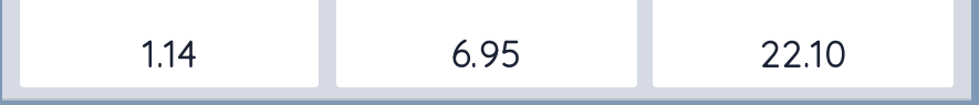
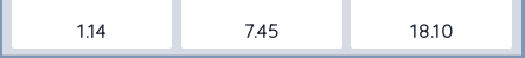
[451,32,522,76] 6.95 -> [244,19,280,43] 7.45
[760,32,848,76] 22.10 -> [410,19,454,43] 18.10

